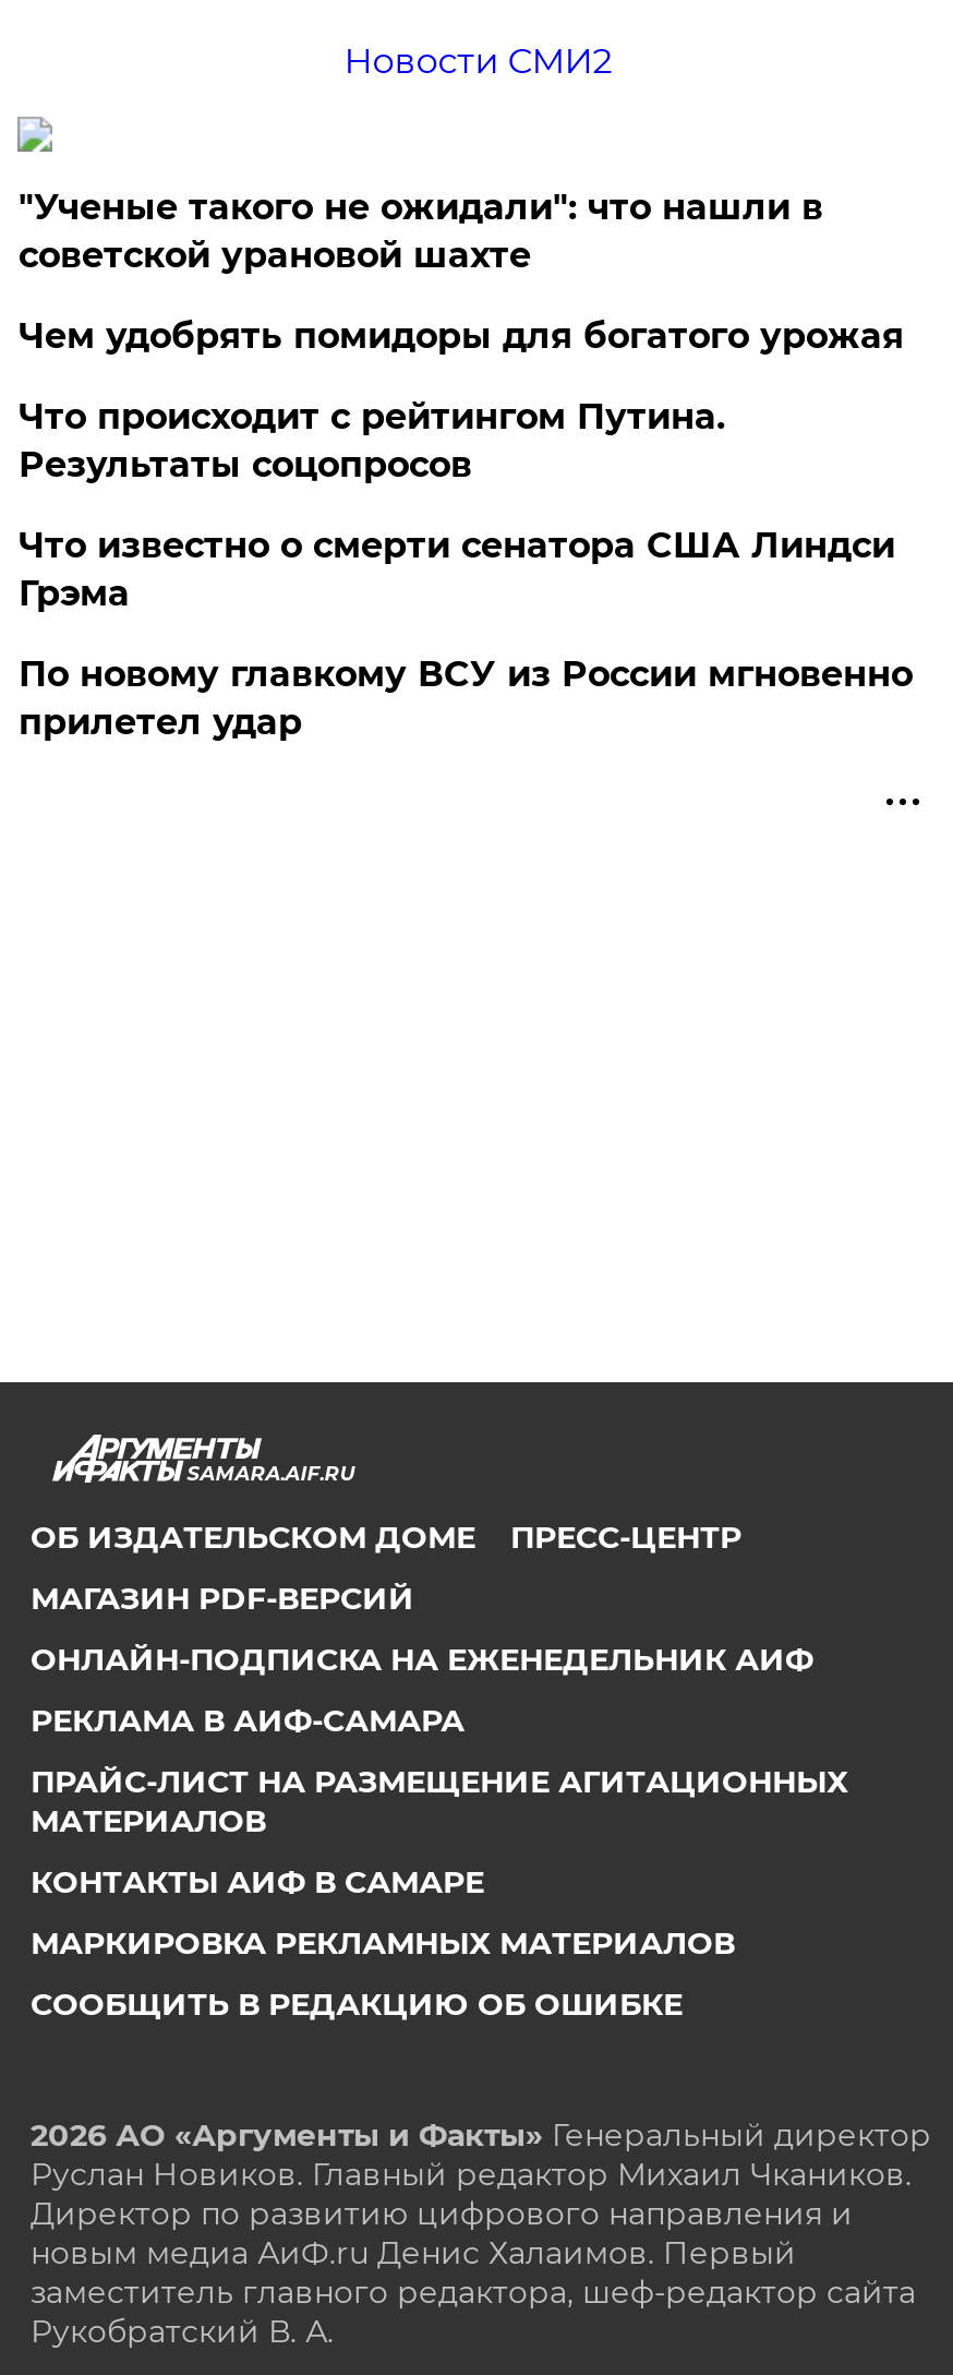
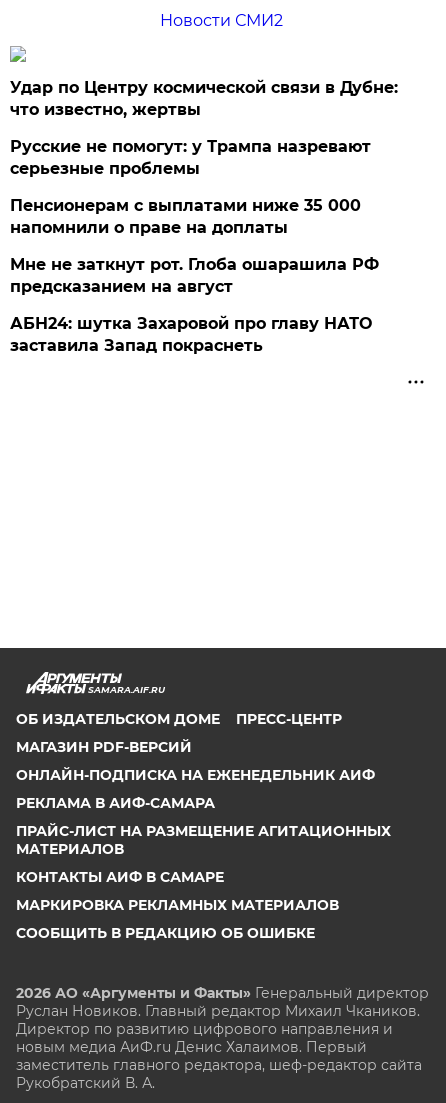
[18,187,823,276] "Ученые такого не ожидали": что нашли в | советской урановой шахте -> [10,78,398,119] Удар по Центру космической связи в Дубне: | что известно, жертвы
[18,315,904,357] Чем удобрять помидоры для богатого урожая -> [10,137,371,178] Русские не помогут: у Трампа назревают | серьезные проблемы
[18,396,725,485] Что происходит с рейтингом Путина. | Результаты соцопросов -> [10,196,361,237] Пенсионерам с выплатами ниже 35 000 | напомнили о праве на доплаты
[18,525,895,614] Что известно о смерти сенатора США Линдси | Грэма -> [10,255,379,296] Мне не заткнут рот. Глоба ошарашила РФ | предсказанием на август
[18,653,912,743] По новому главкому ВСУ из России мгновенно | прилетел удар -> [10,314,372,355] АБН24: шутка Захаровой про главу НАТО | заставила Запад покраснеть

